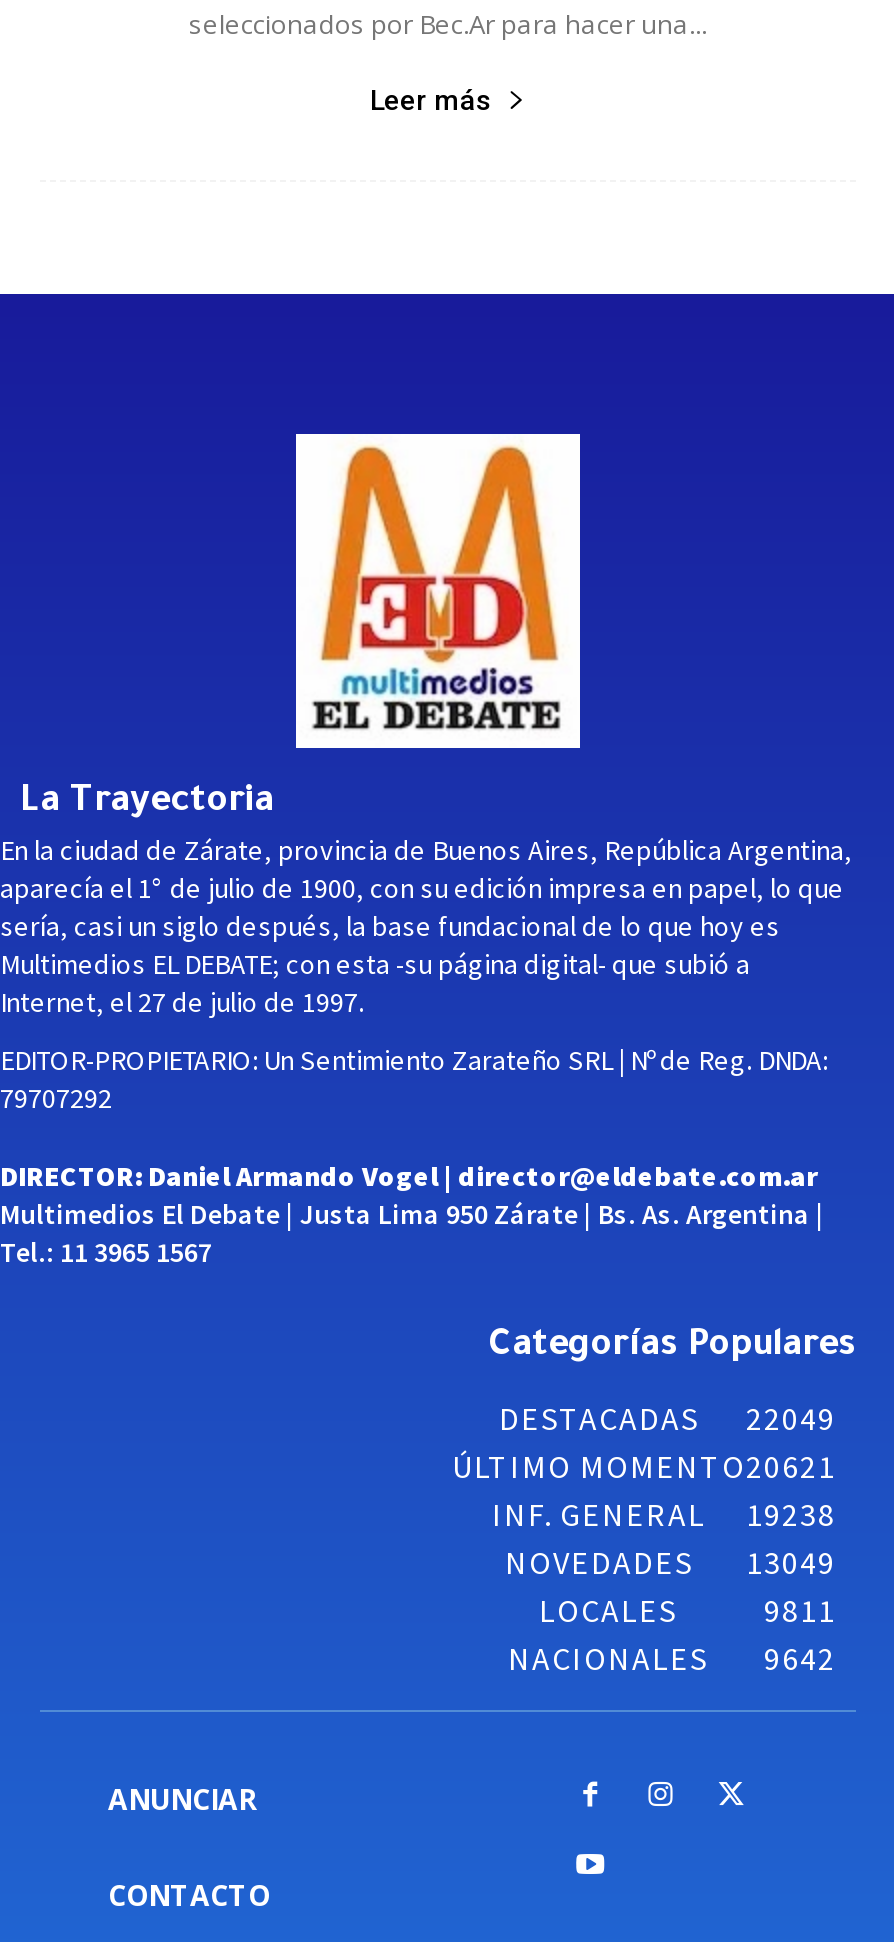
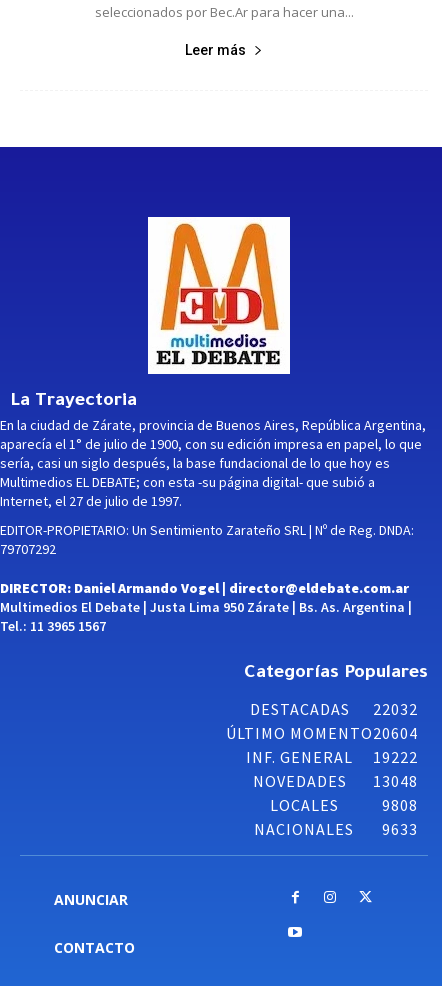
[499,1397,836,1437] DESTACADAS 22049 -> [249,699,418,719] DESTACADAS 22032
[452,1445,836,1485] ÚLTIMO MOMENTO20621 -> [226,723,418,743] ÚLTIMO MOMENTO20604
[492,1493,836,1533] INF. GENERAL 19238 -> [246,747,418,767] INF. GENERAL 19222
[505,1541,836,1581] NOVEDADES 13049 -> [252,771,418,791] NOVEDADES 13048
[764,1589,836,1629] 9811 -> [382,795,418,815] 9808
[508,1637,836,1677] NACIONALES 9642 -> [254,819,418,839] NACIONALES 9633

